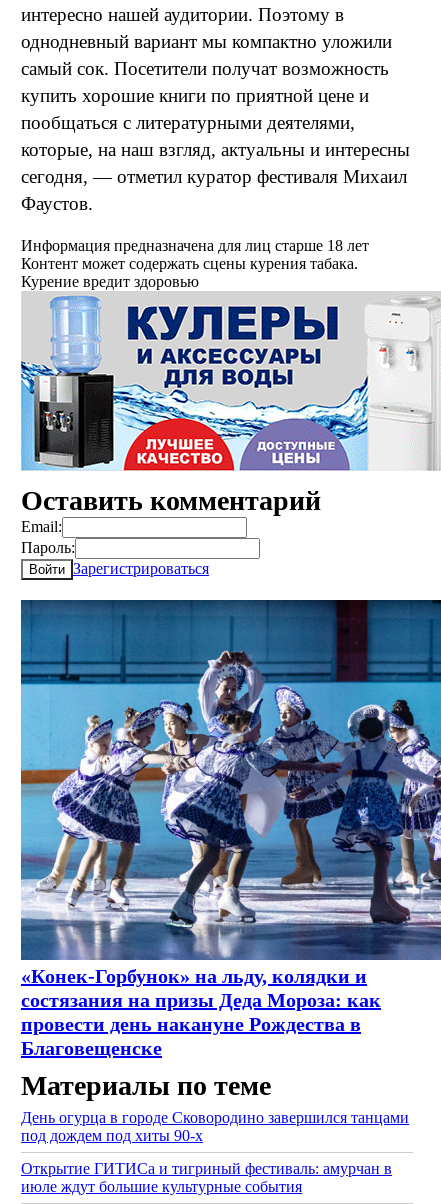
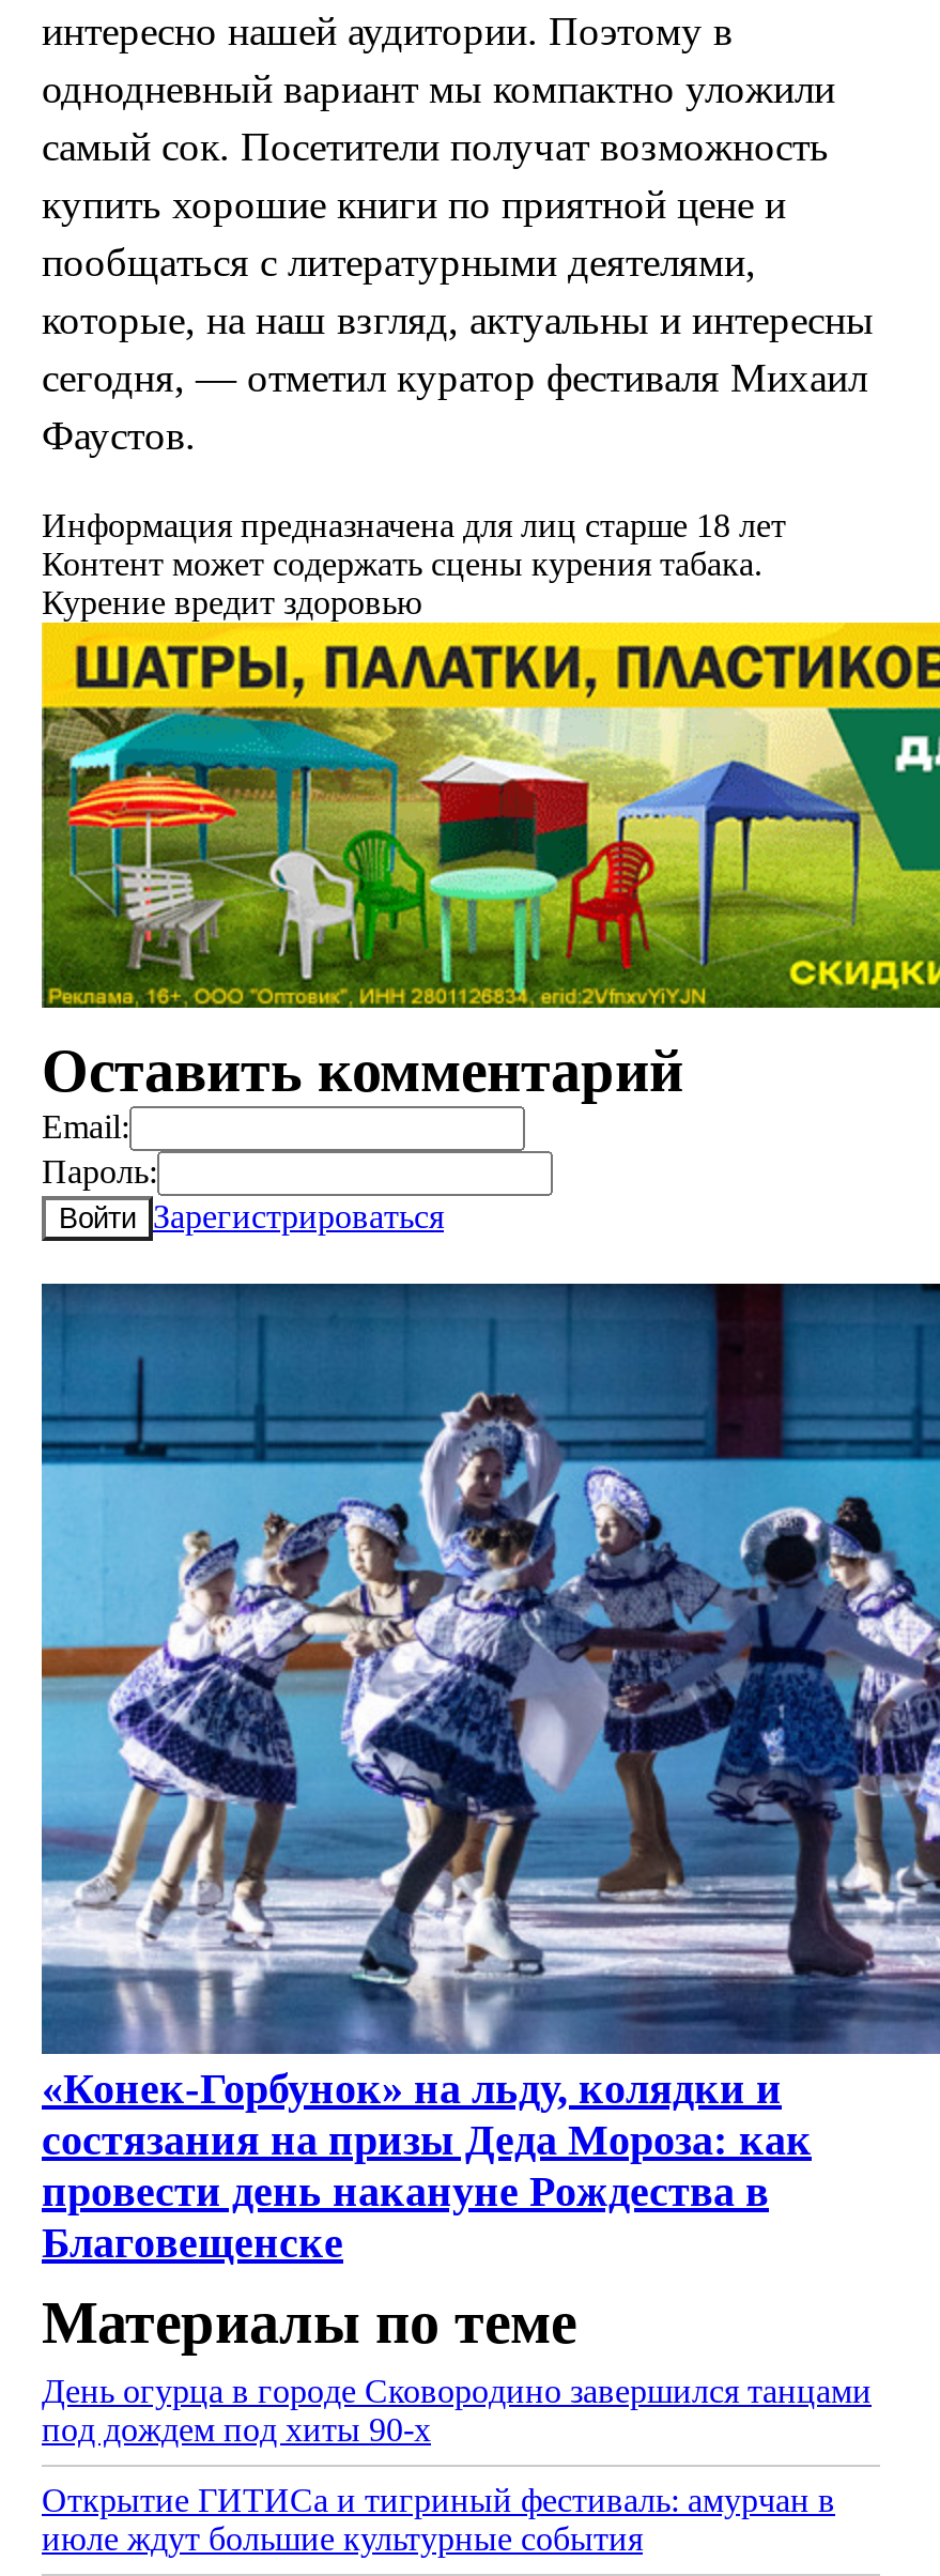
[20,291,438,471] [image] -> [40,620,934,1010] [image]

